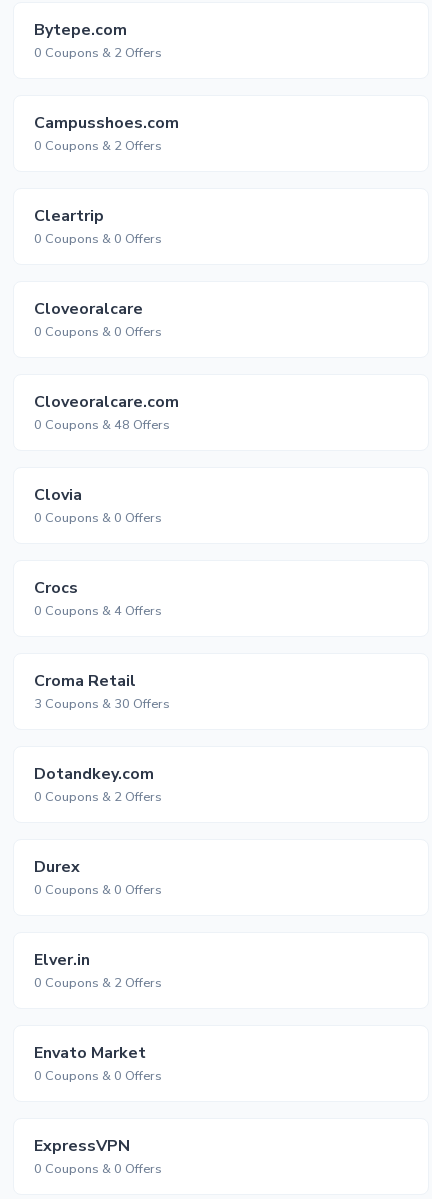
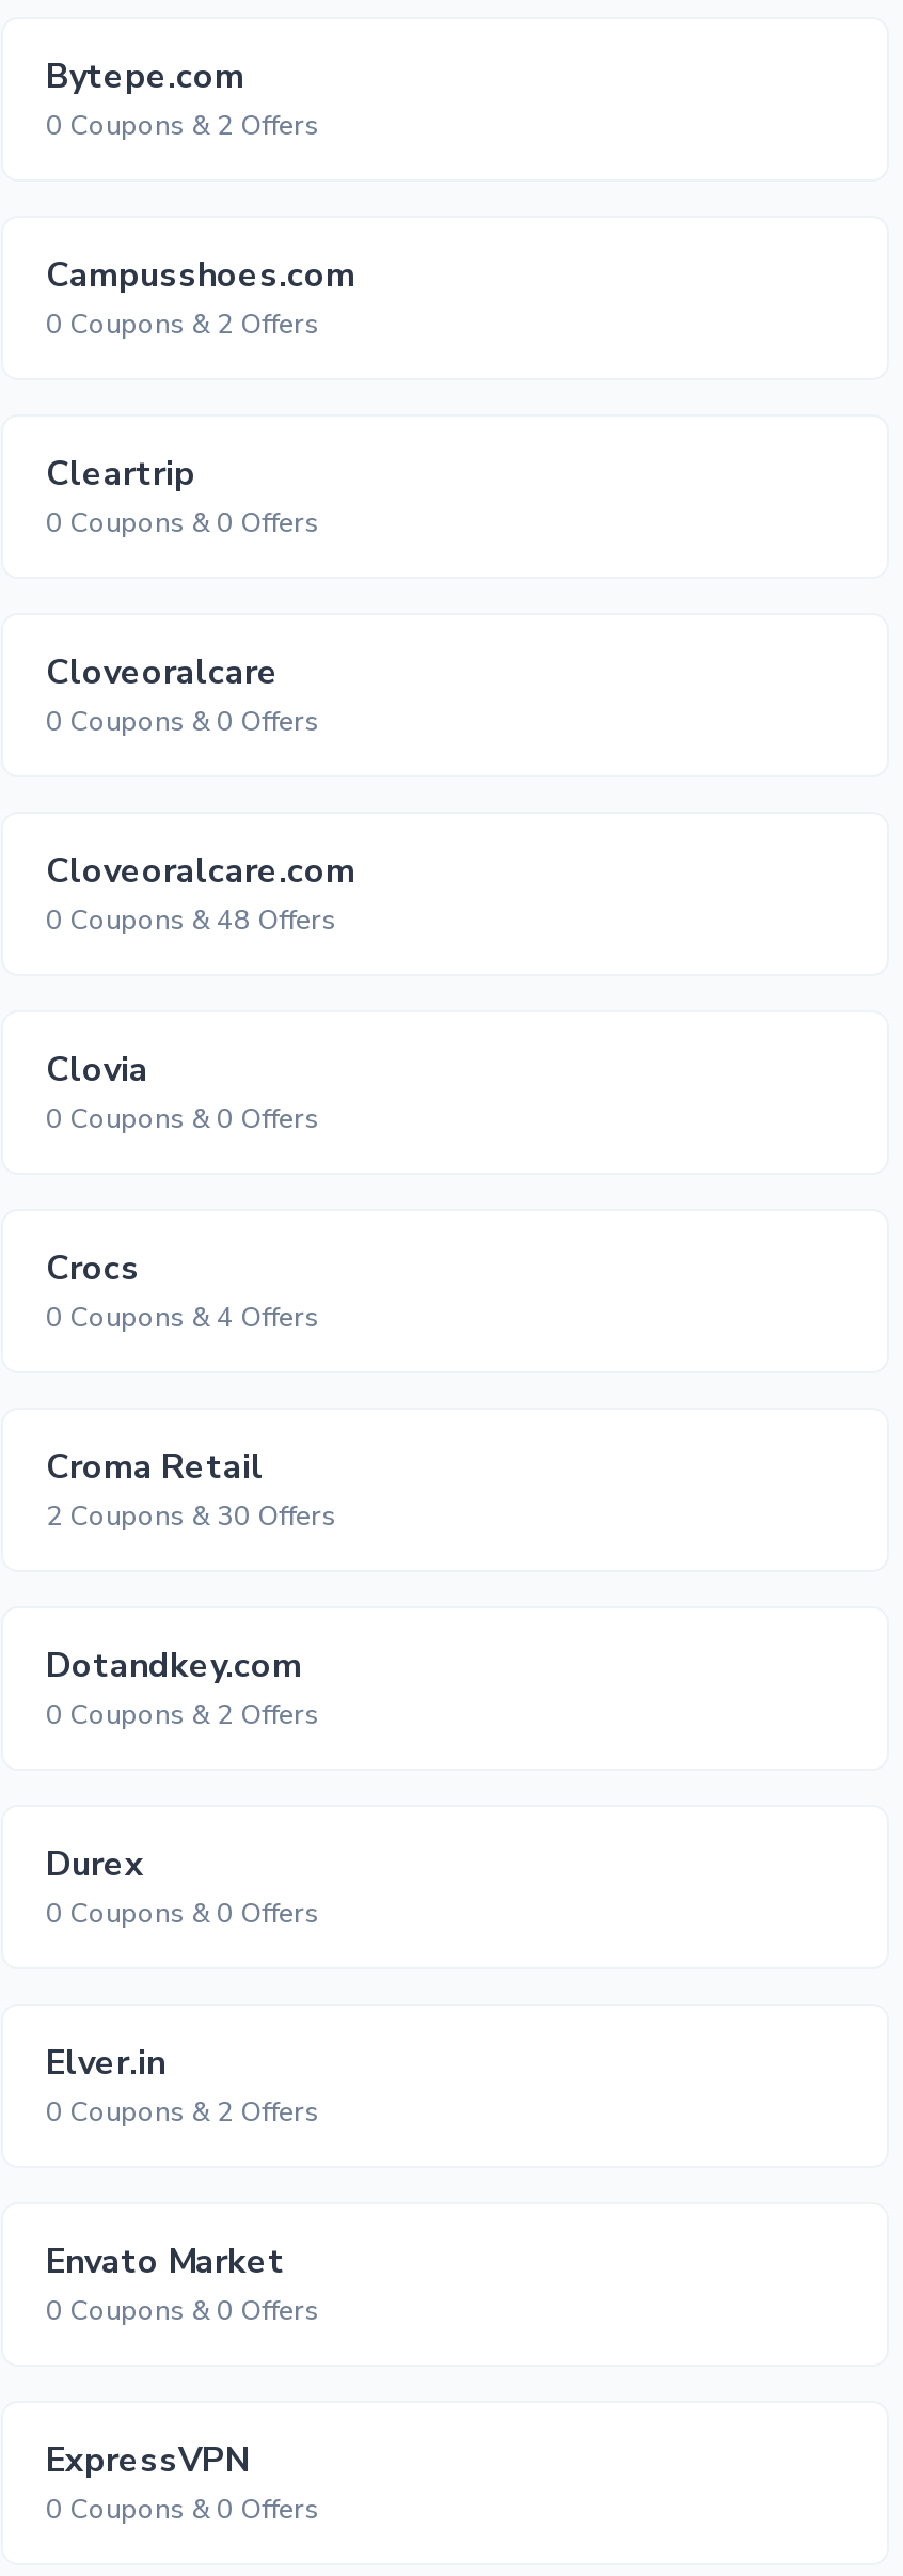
[34,695,170,713] 3 Coupons & 30 Offers -> [46,1497,336,1536] 2 Coupons & 30 Offers

